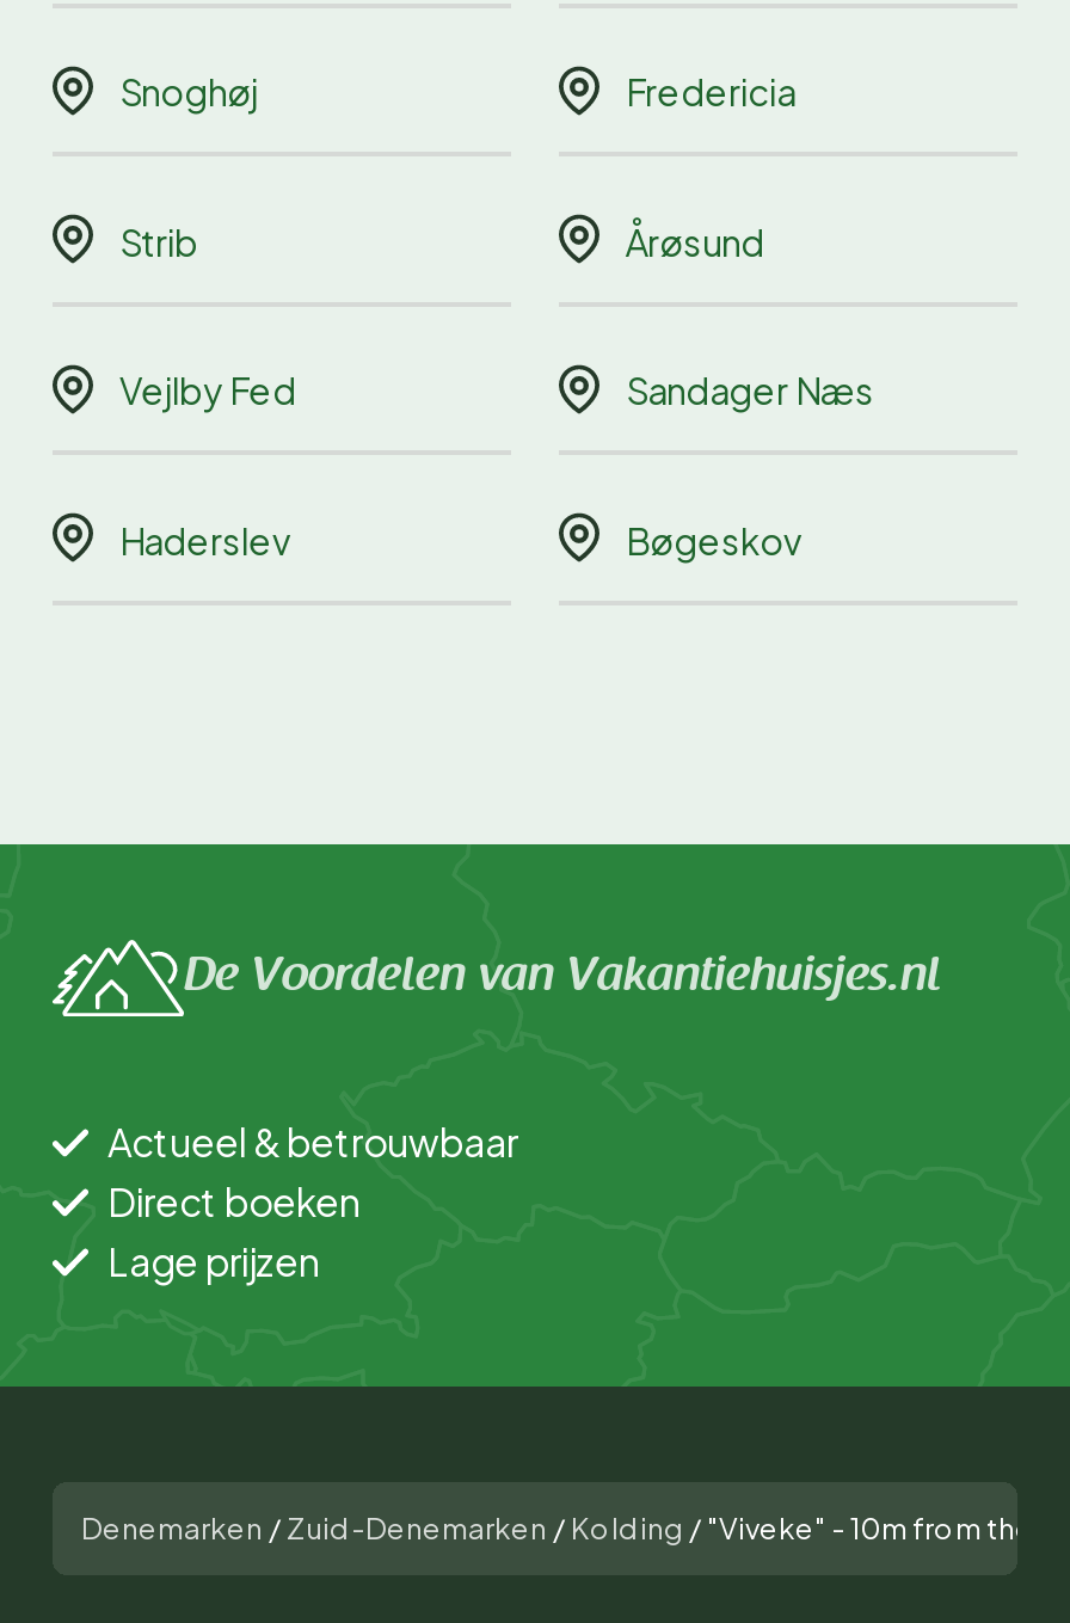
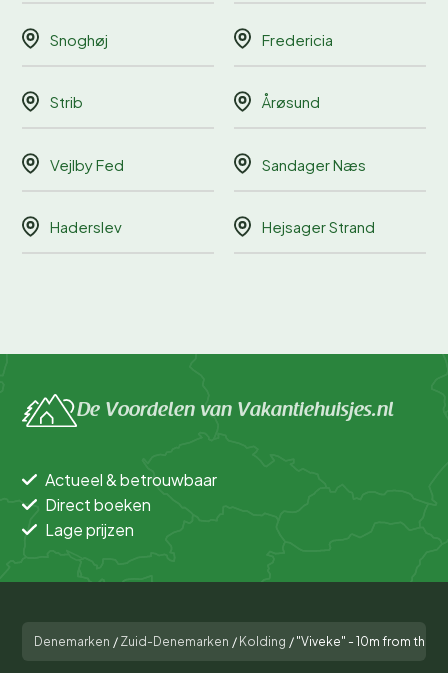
[626,517,802,562] Bøgeskov -> [262,217,375,236] Hejsager Strand

